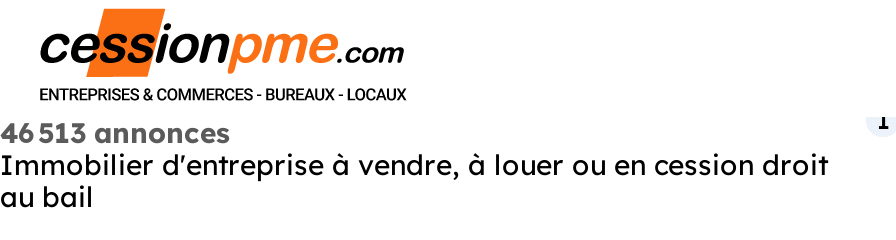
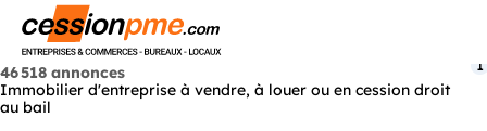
[0,115,230,151] 46 513 annonces -> [0,63,125,82] 46 518 annonces

